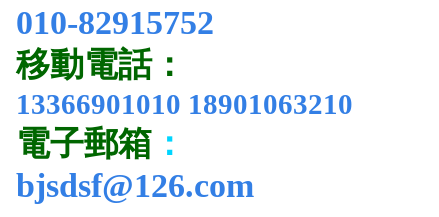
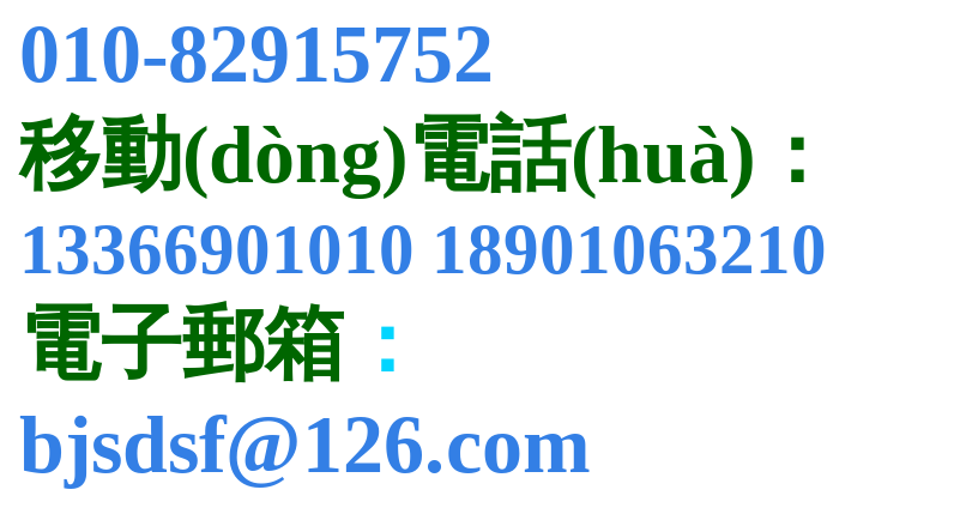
[16,46,186,83] 移動電話： -> [19,110,837,199] 移動(dòng)電話(huà)：

